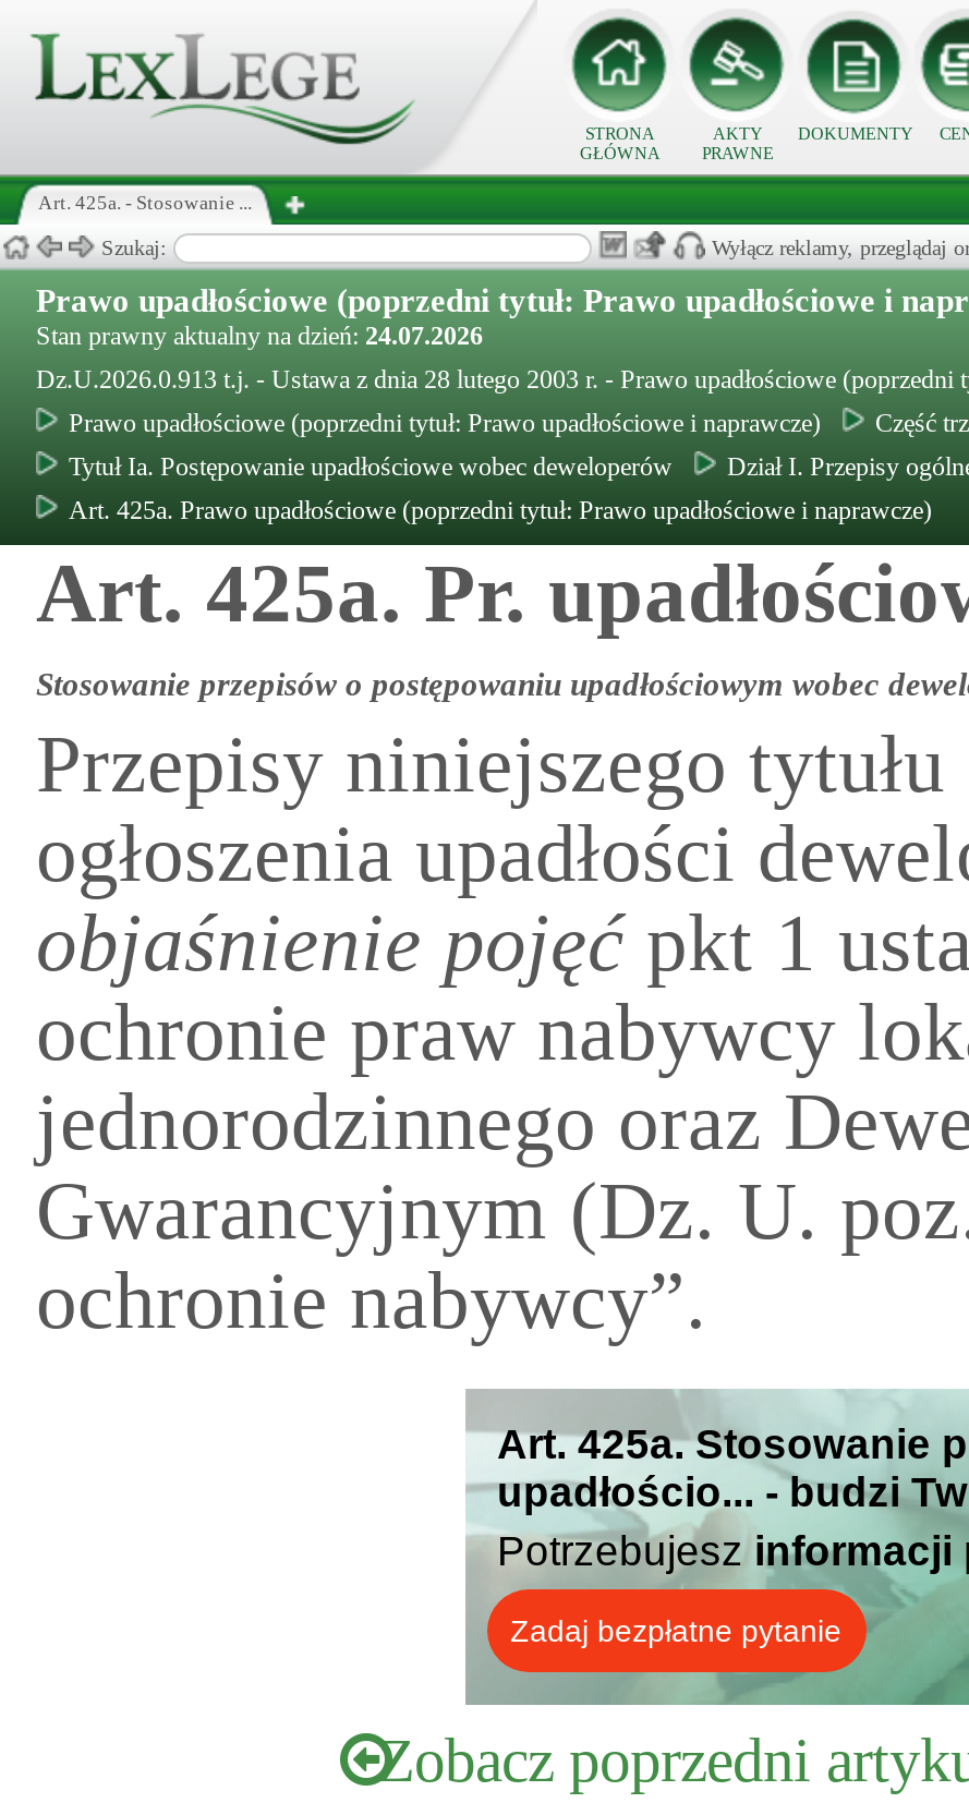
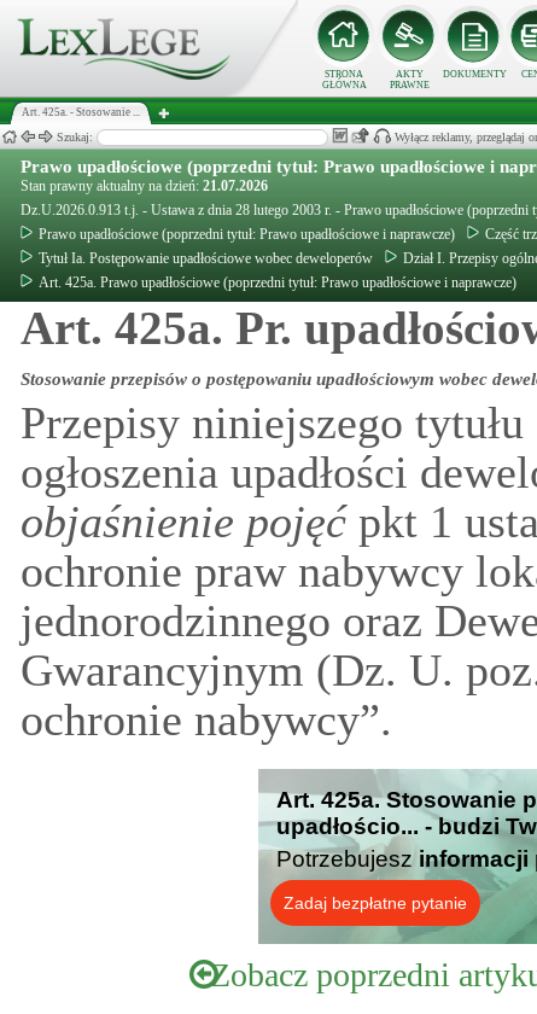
[36,320,483,351] Stan prawny aktualny na dzień: 24.07.2026 -> [21,177,268,194] Stan prawny aktualny na dzień: 21.07.2026

